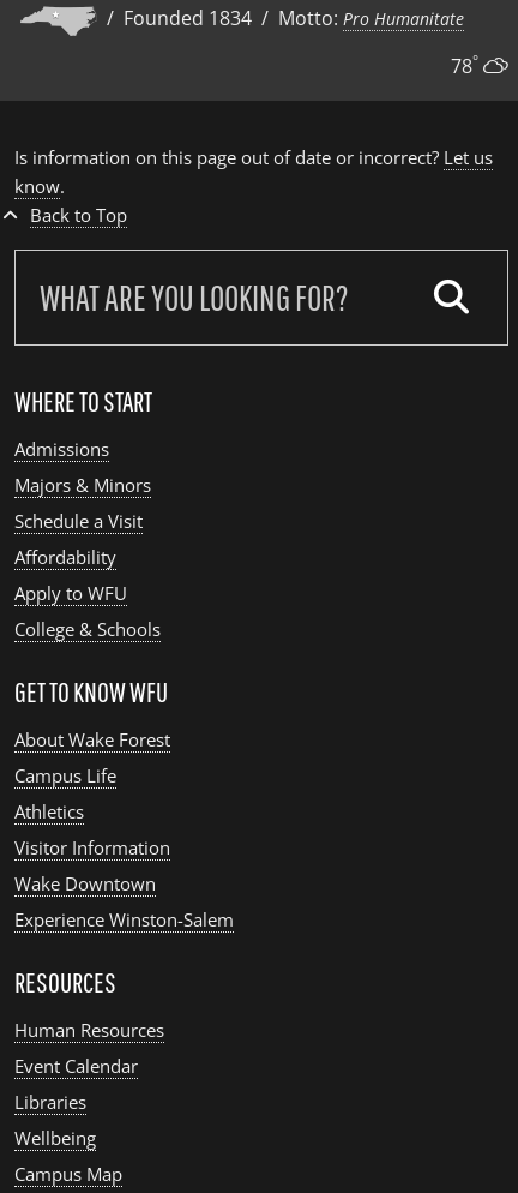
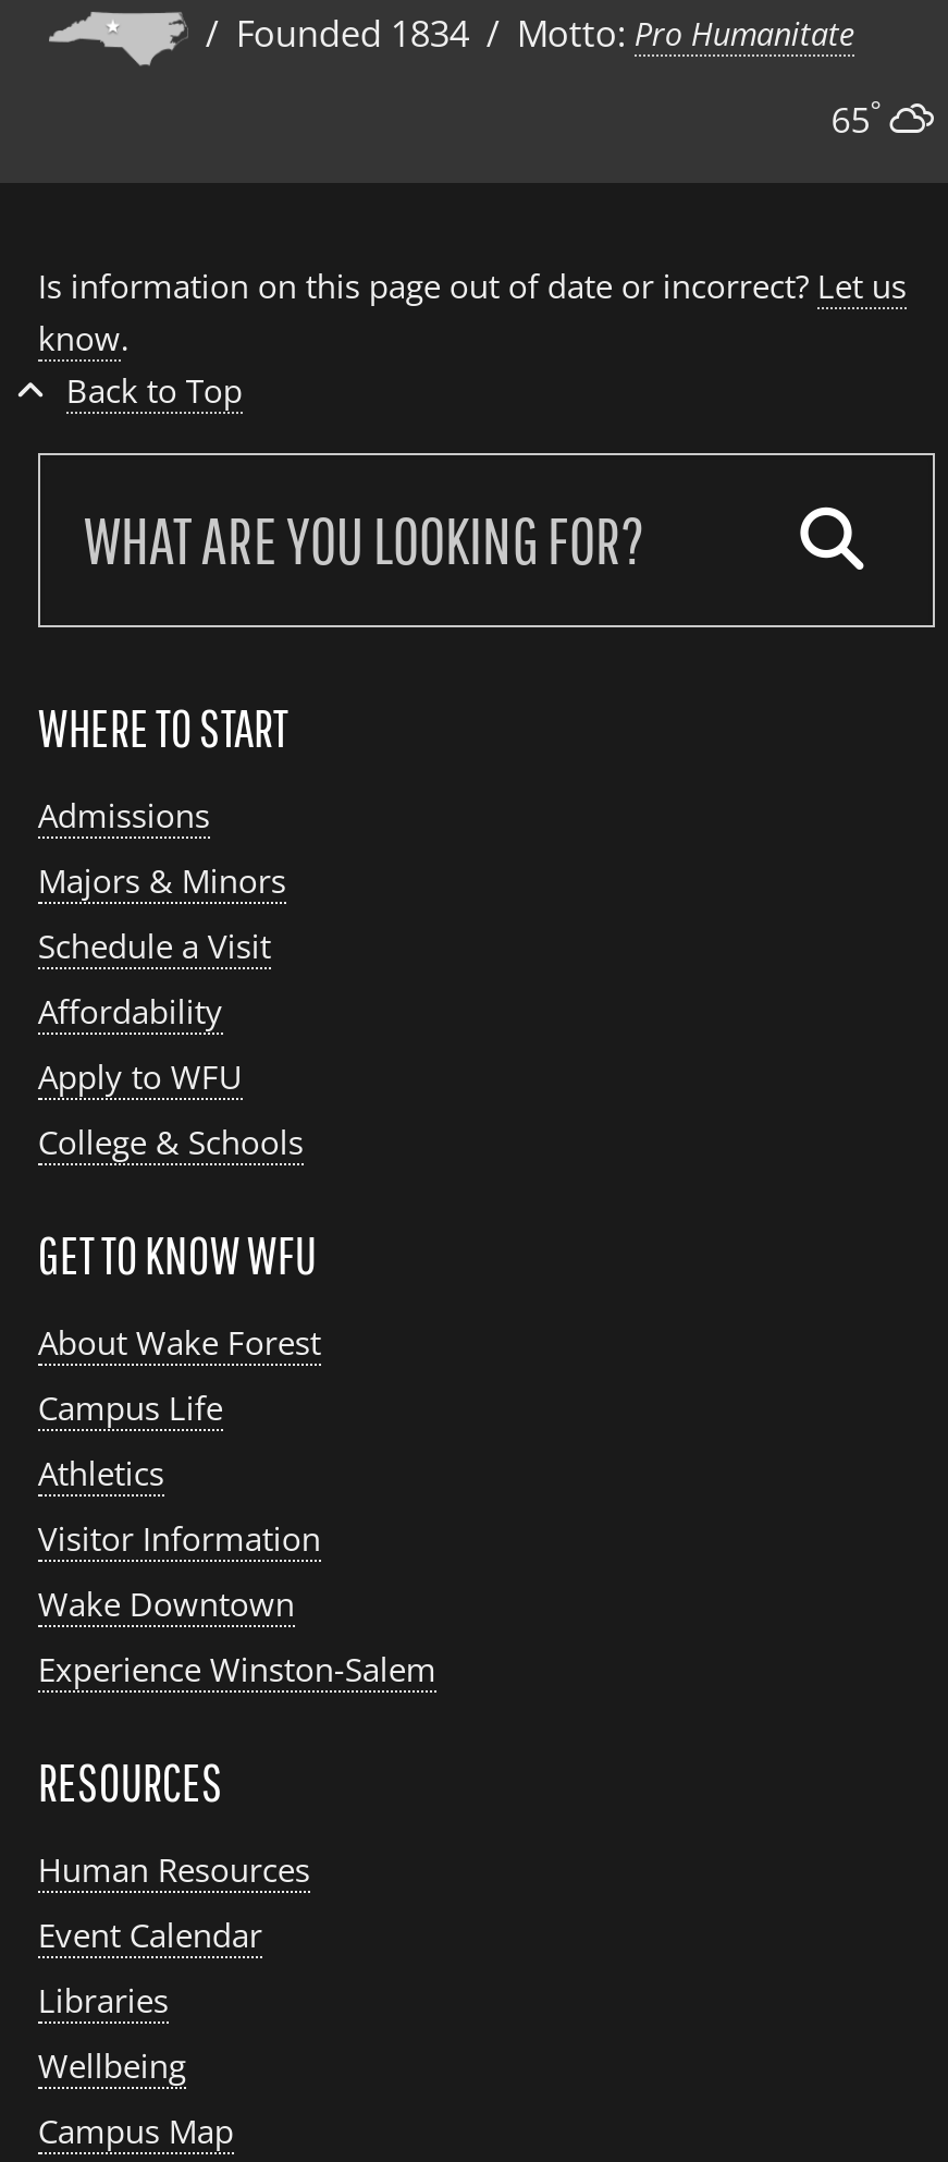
[451,50,479,79] 78° -> [831,91,881,143] 65°

